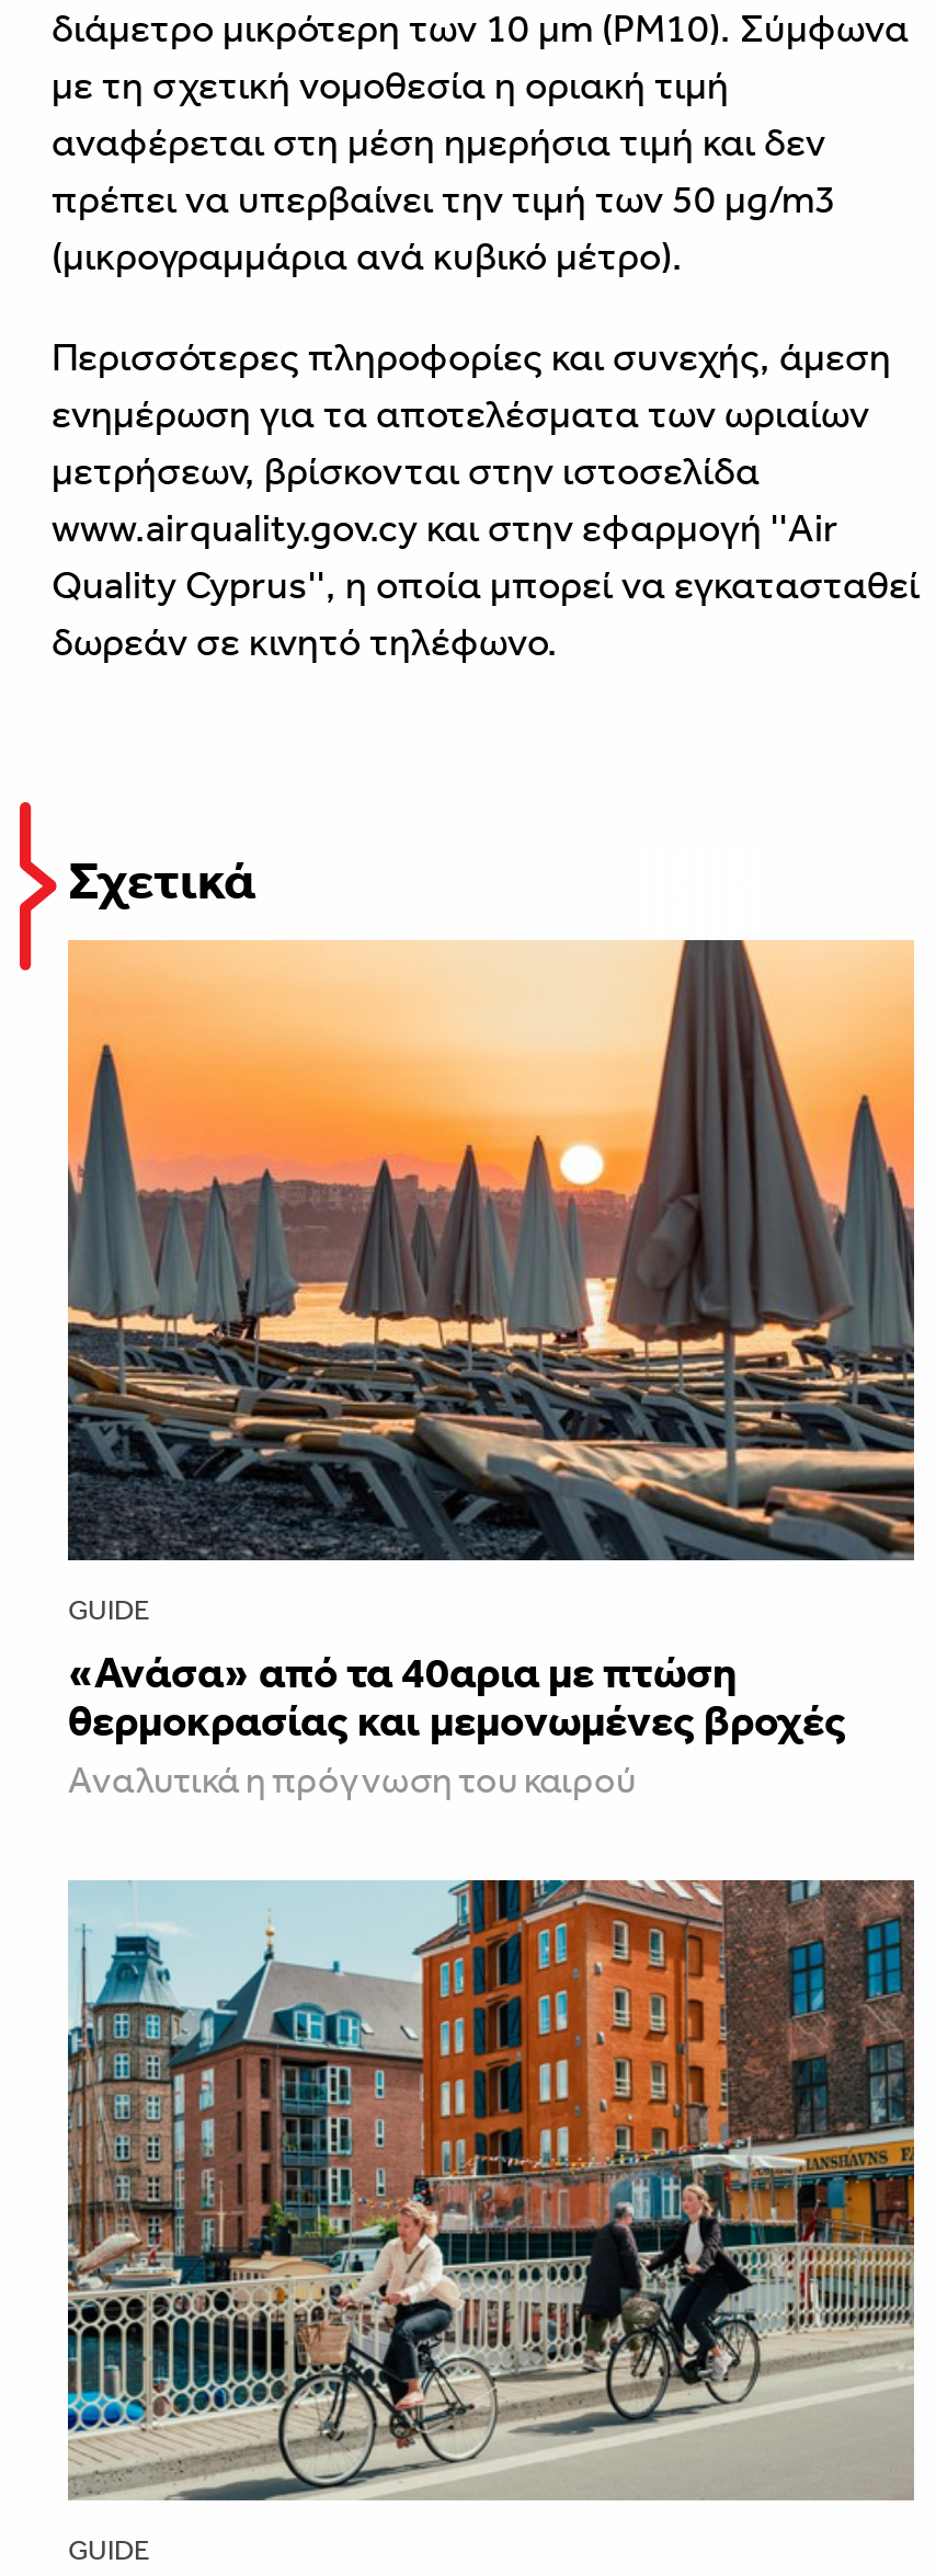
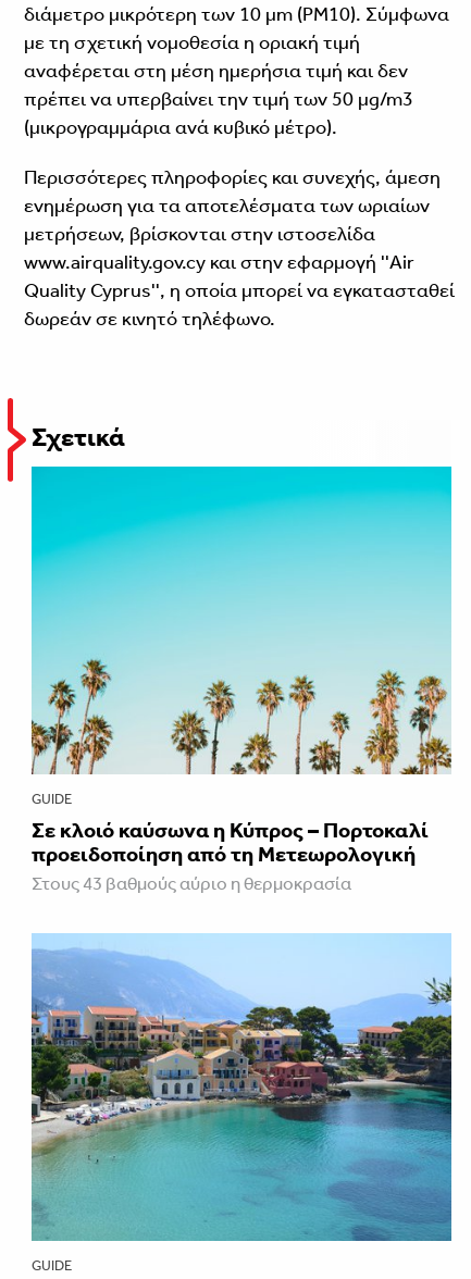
[66,938,916,1801] [image] | «Ανάσα» από τα 40αρια με πτώση | θερμοκρασίας και μεμονωμένες βροχές | Aναλυτικά η πρόγνωση του καιρού -> [30,465,453,894] [image] | Σε κλοιό καύσωνα η Κύπρος – Πορτοκαλί | προειδοποίηση από τη Μετεωρολογική | Στους 43 βαθμούς αύριο η θερμοκρασία
[66,1878,916,2503] [image] -> [30,933,453,1242] [image]

